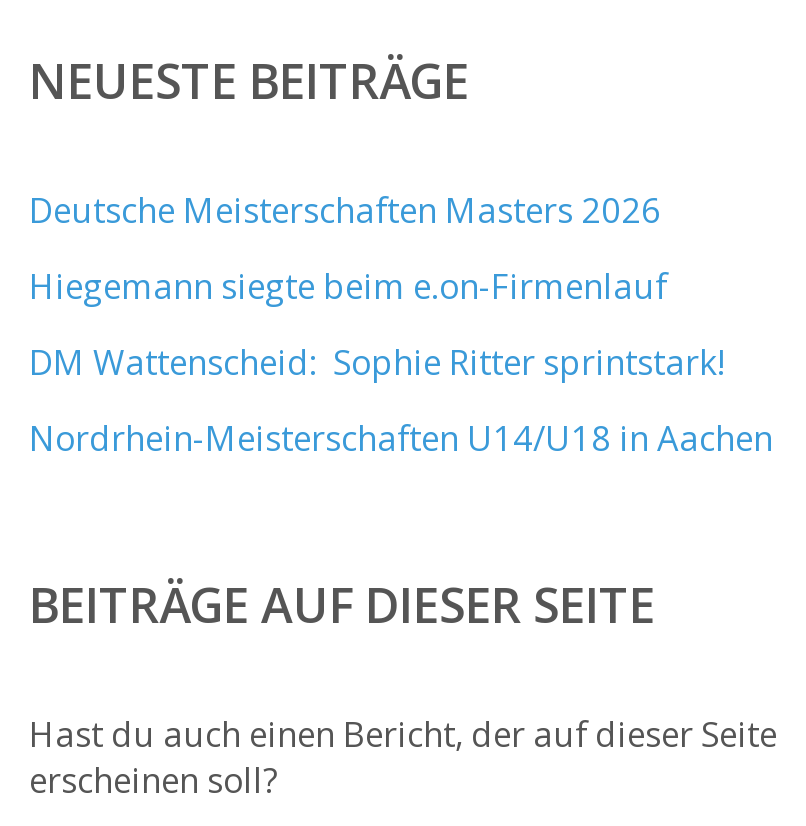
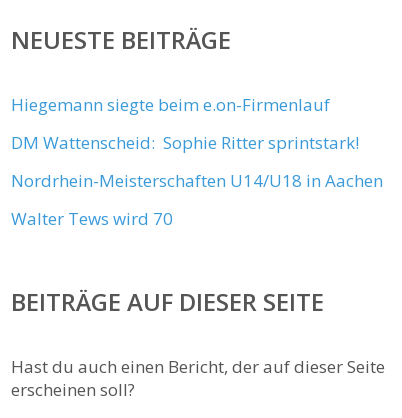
[29,186,661,232] Deutsche Meisterschaften Masters 2026 -> none
moved [29,262,773,460] -> [11,93,383,192]: Hiegemann siegte beim e.on-Firmenlauf | DM Wattenscheid: Sophie Ritter sprintstark! | Nordrhein-Meisterschaften U14/U18 in Aachen
none -> [11,207,173,230] Walter Tews wird 70

